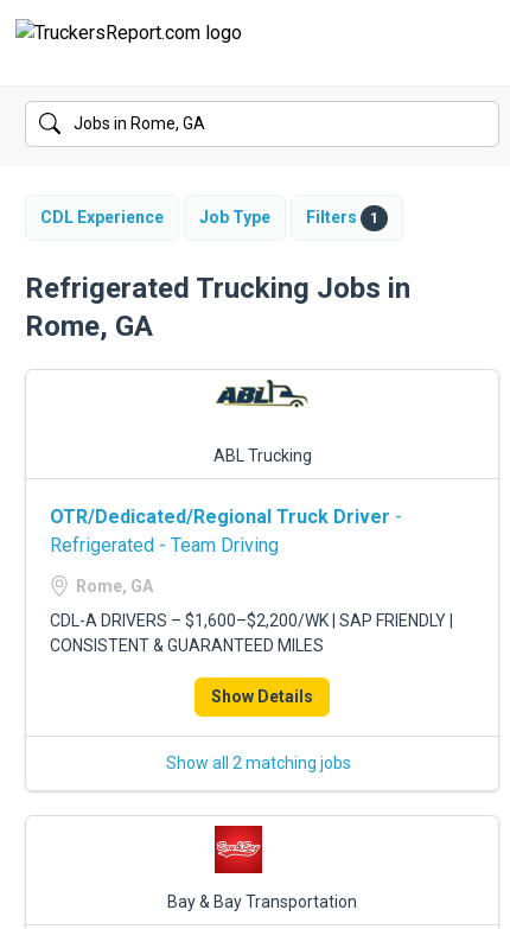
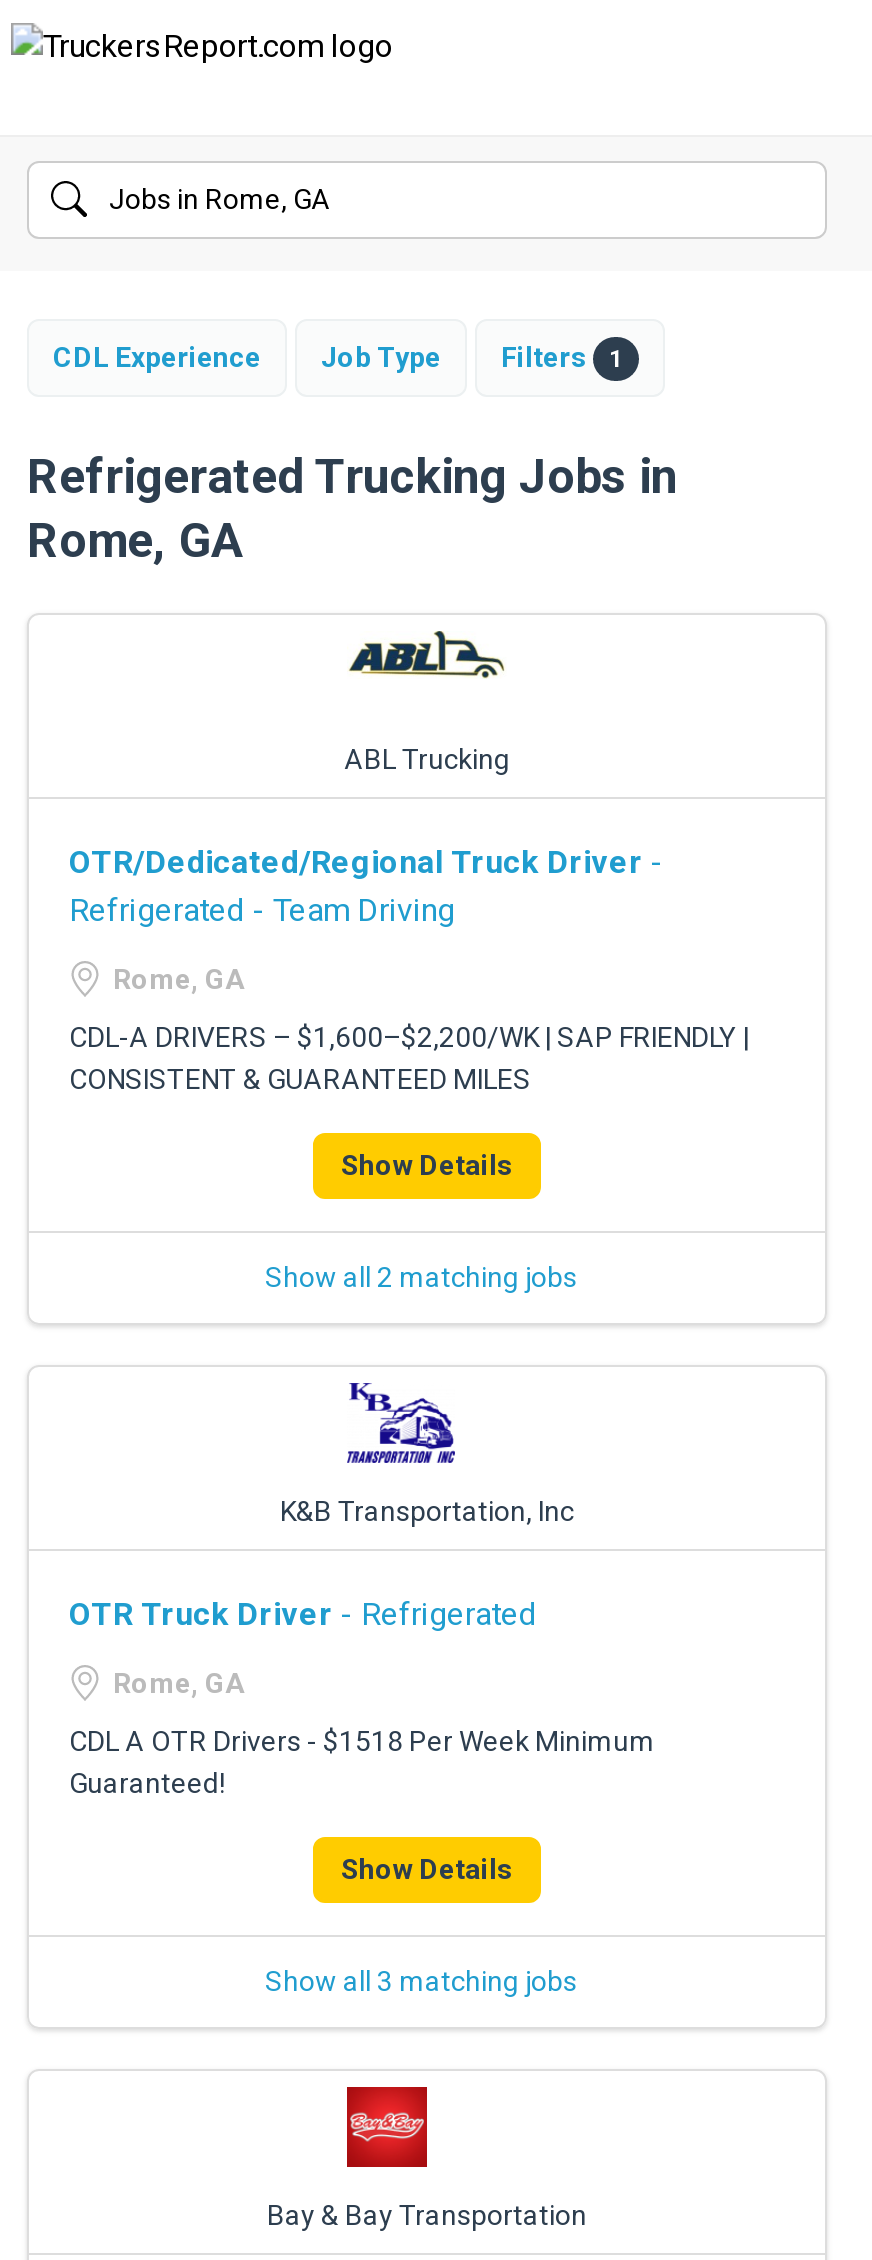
none -> [69,1381,655,1997] [image] | K&B Transportation, Inc | OTR Truck Driver - Refrigerated | Rome, GA | CDL A OTR Drivers - $1518 Per Week Minimum | Guaranteed! | Show Details | Show all 3 matching jobs

